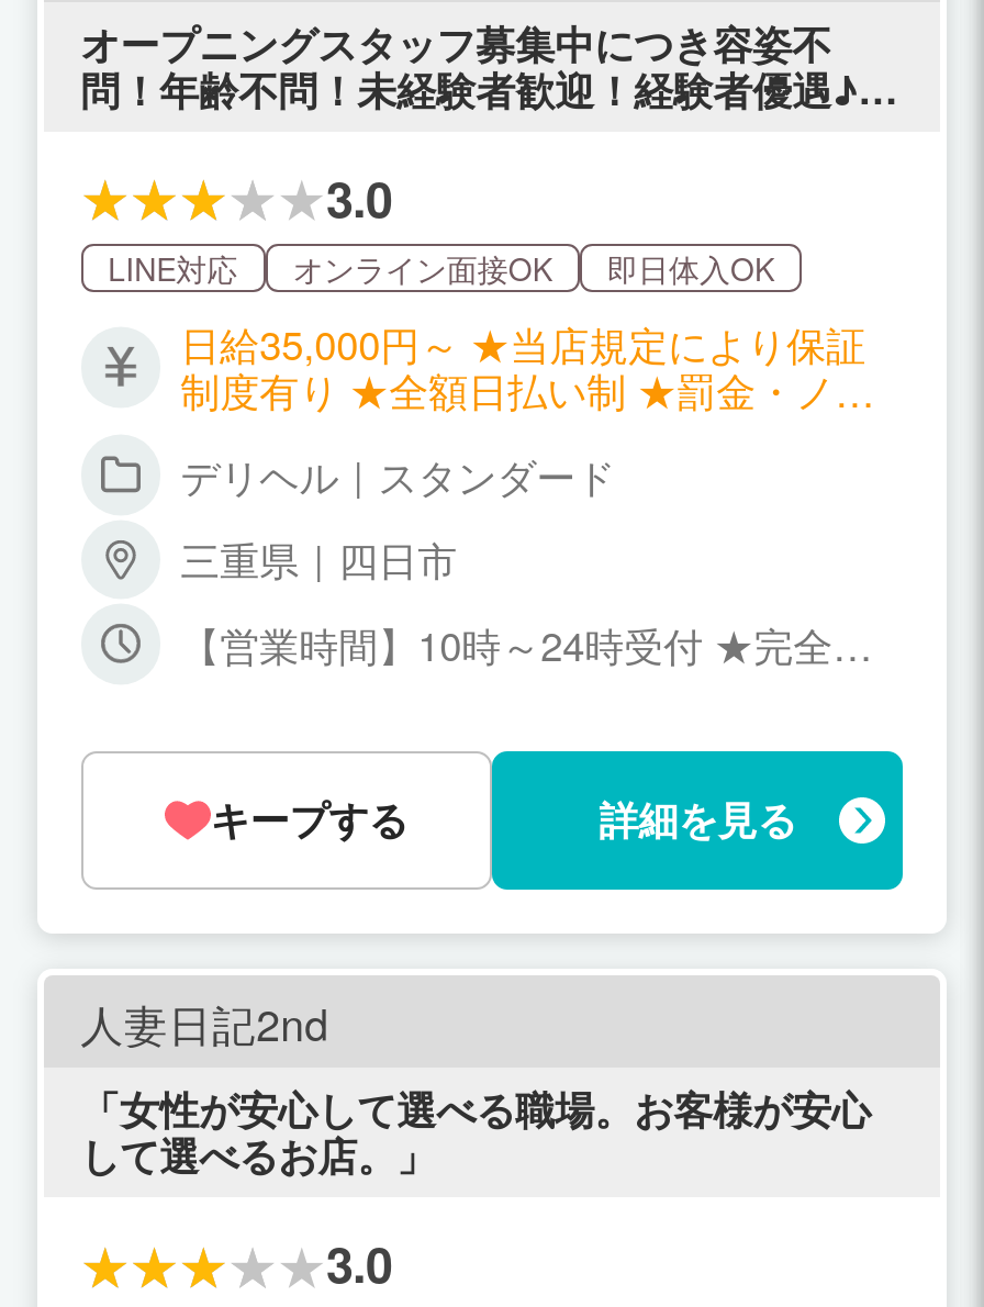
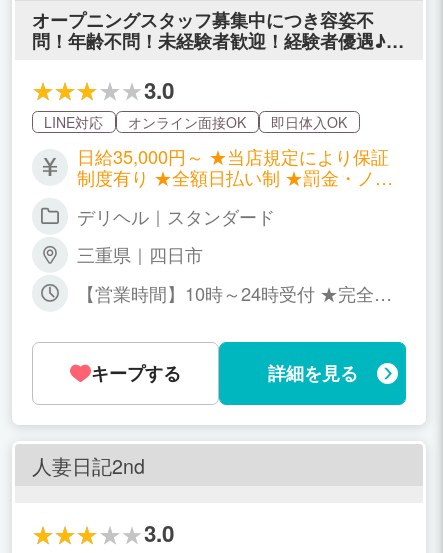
[80,1081,871,1184] 「女性が安心して選べる職場。お客様が安心 | して選べるお店。」 -> none

